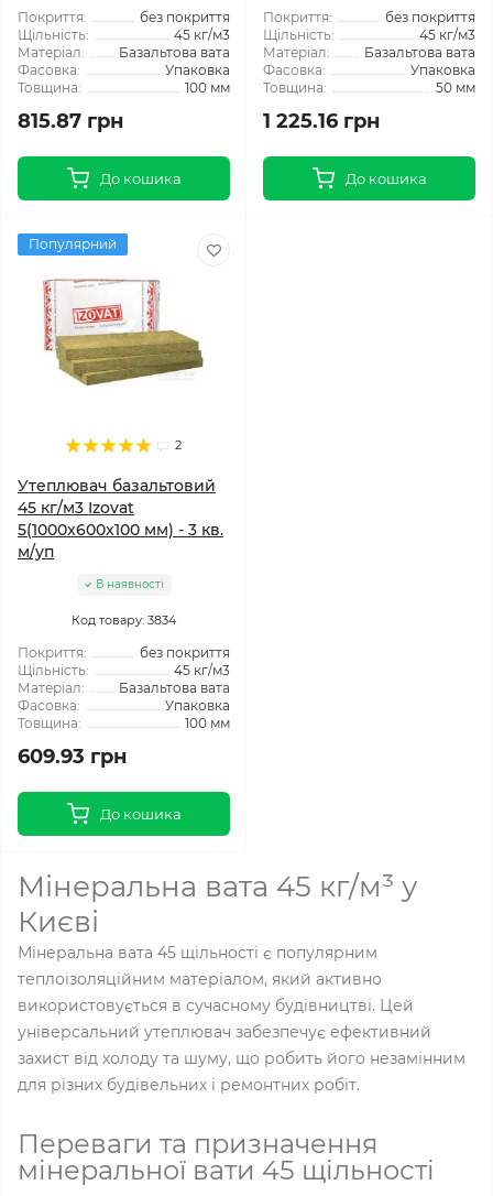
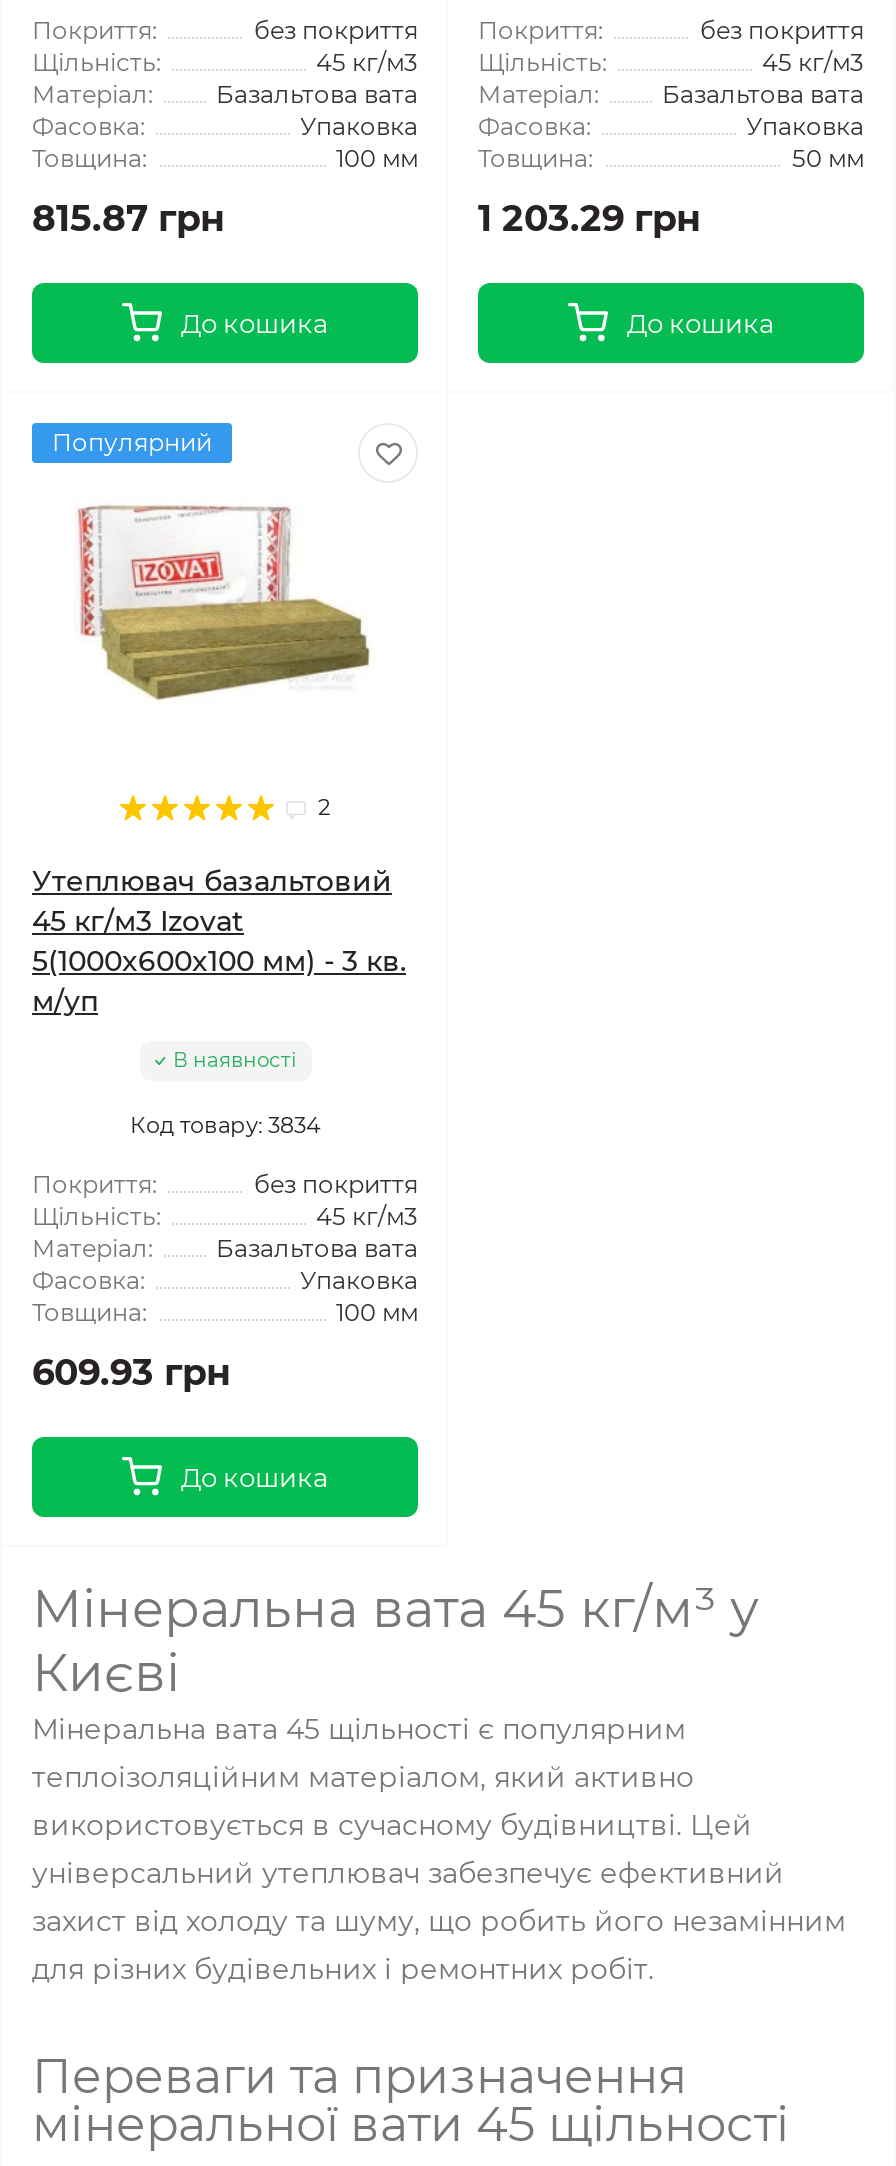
[263,109,380,133] 1 225.16 грн -> [478,197,700,241] 1 203.29 грн

